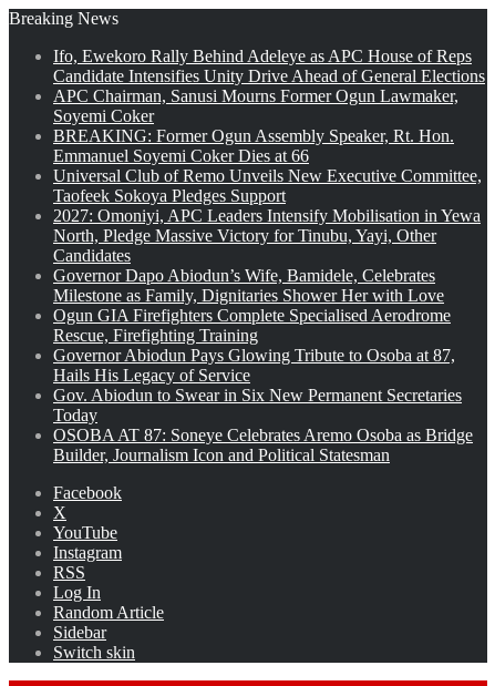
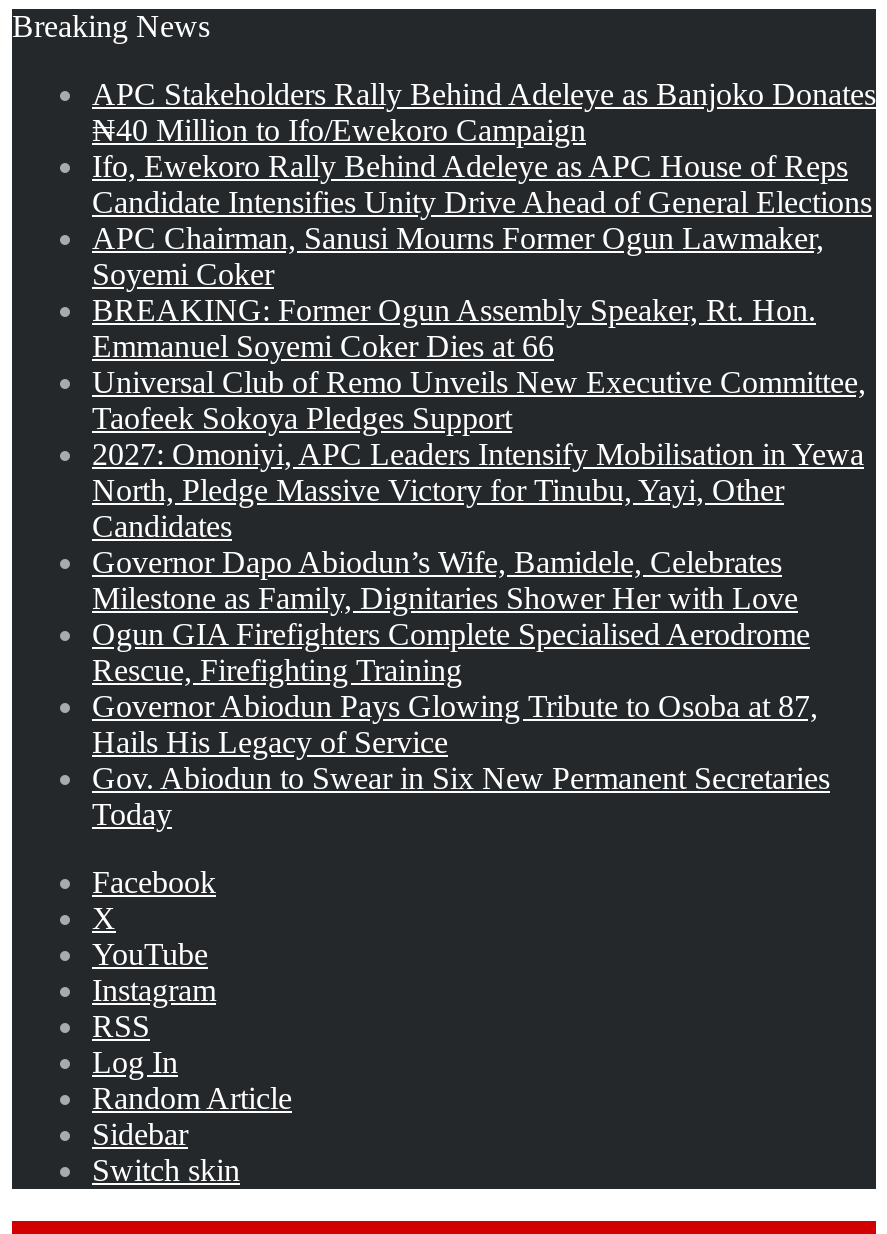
none -> [92,77,876,147] APC Stakeholders Rally Behind Adeleye as Banjoko Donates | ₦40 Million to Ifo/Ewekoro Campaign
moved [53,47,485,424] -> [92,149,872,831]: Ifo, Ewekoro Rally Behind Adeleye as APC House of Reps | Candidate Intensifies Unity Drive Ahead of General Elections | APC Chairman, Sanusi Mourns Former Ogun Lawmaker, | ... | Gov. Abiodun to Swear in Six New Permanent Secretaries | Today
[53,426,473,464] OSOBA AT 87: Soneye Celebrates Aremo Osoba as Bridge | Builder, Journalism Icon and Political Statesman -> none

